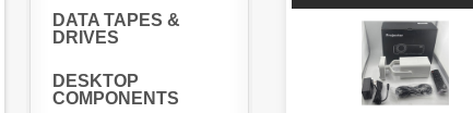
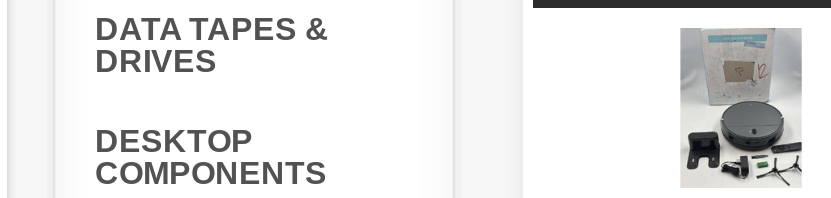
[360,21,450,105] [image] -> [661,32,821,186] [image]

